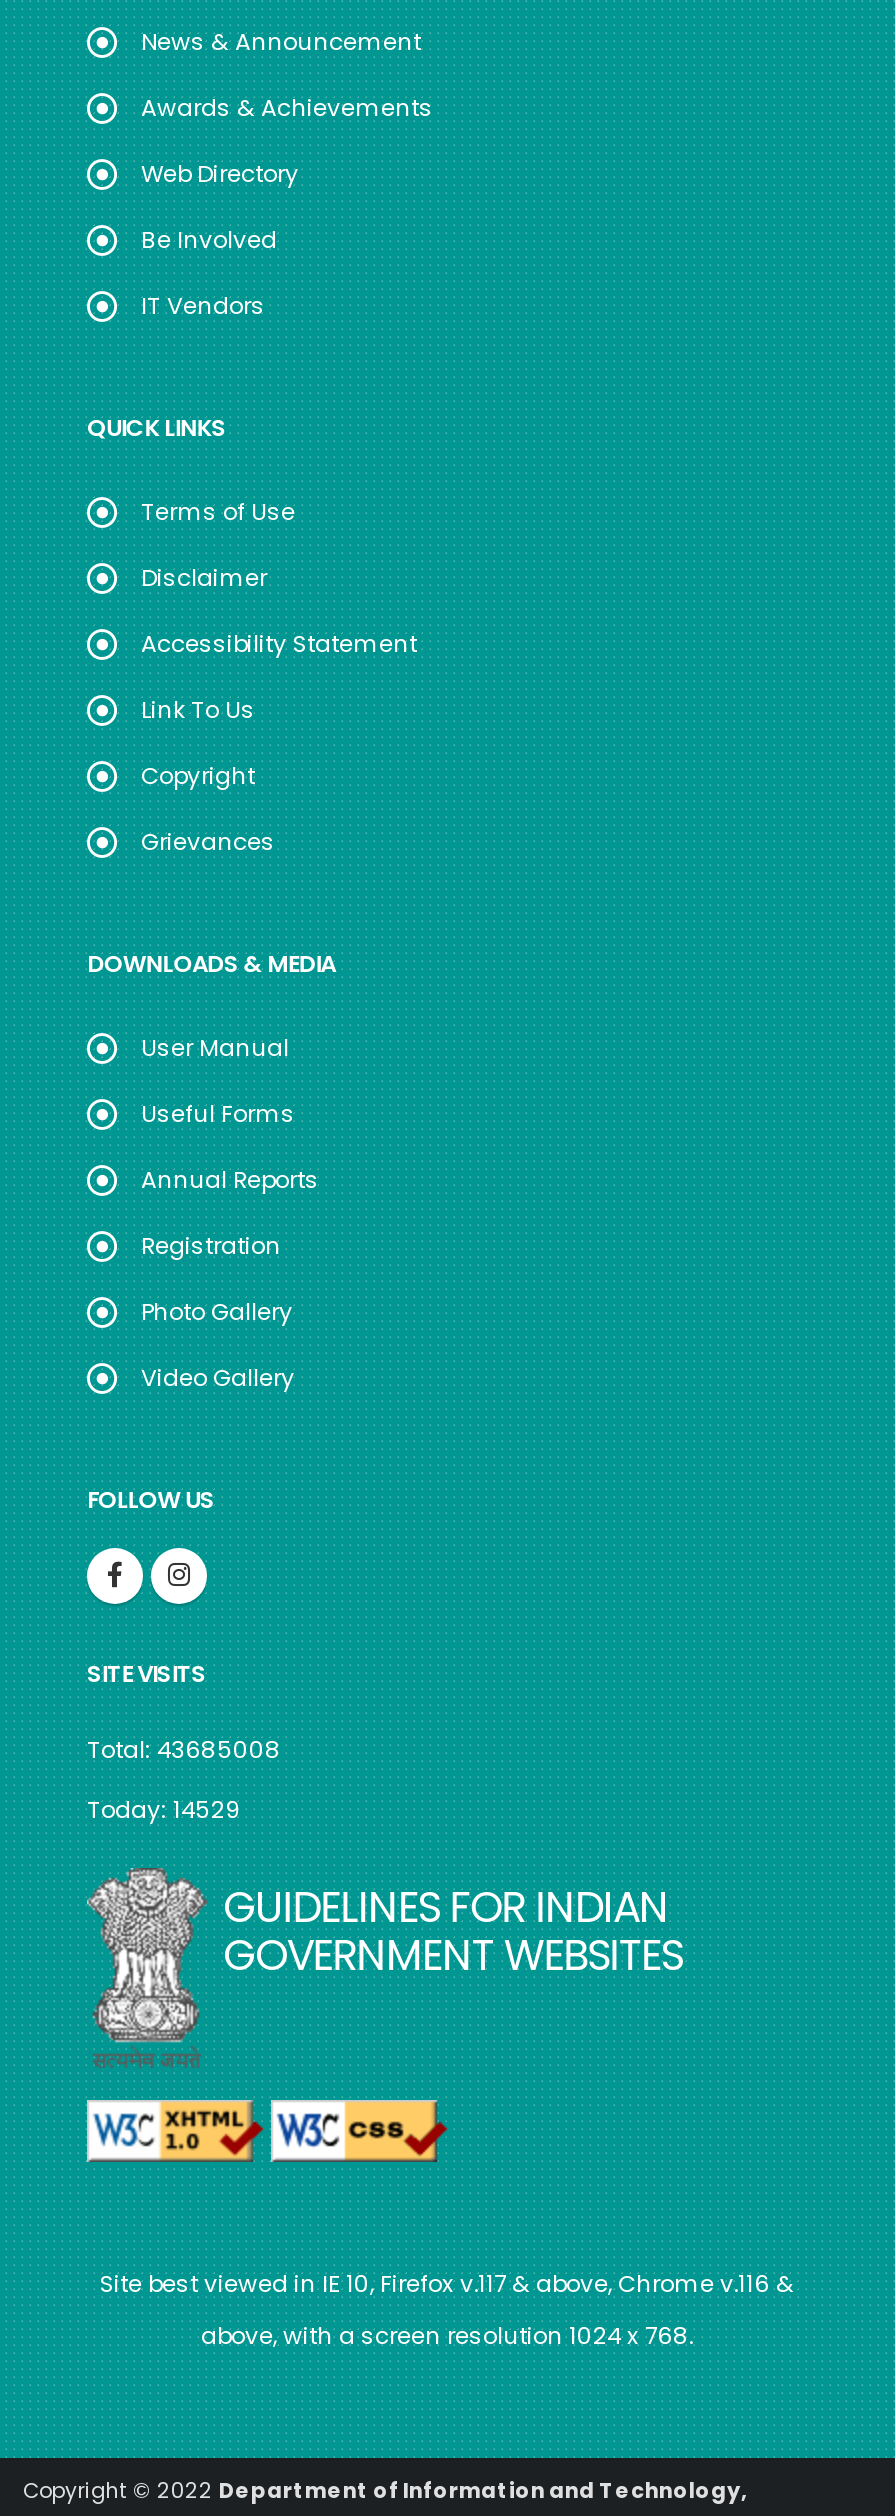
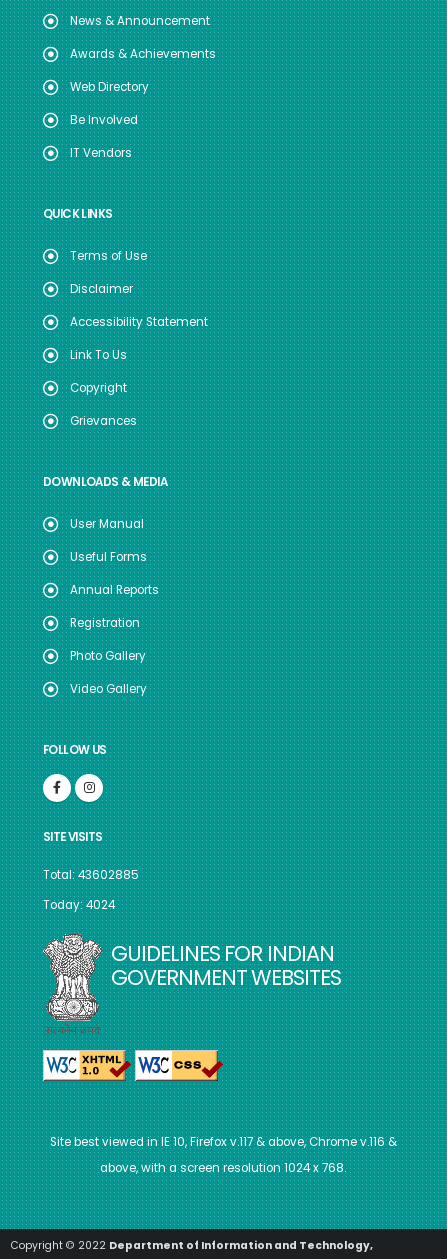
[87,1734,281,1766] Total: 43685008 -> [43,867,139,883] Total: 43602885
[87,1794,241,1826] Today: 14529 -> [43,897,115,913] Today: 4024

